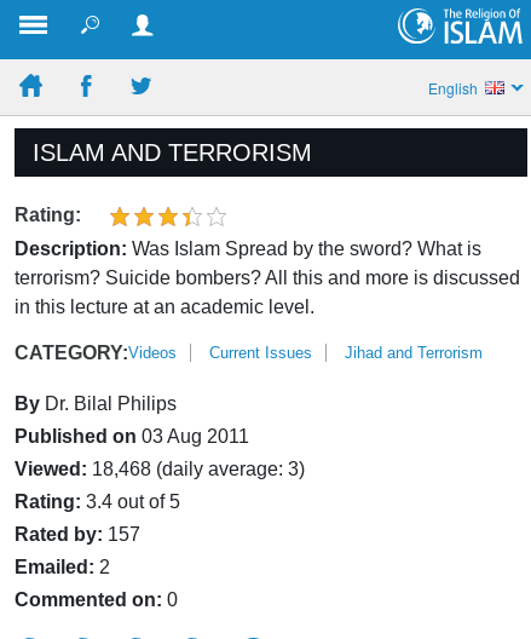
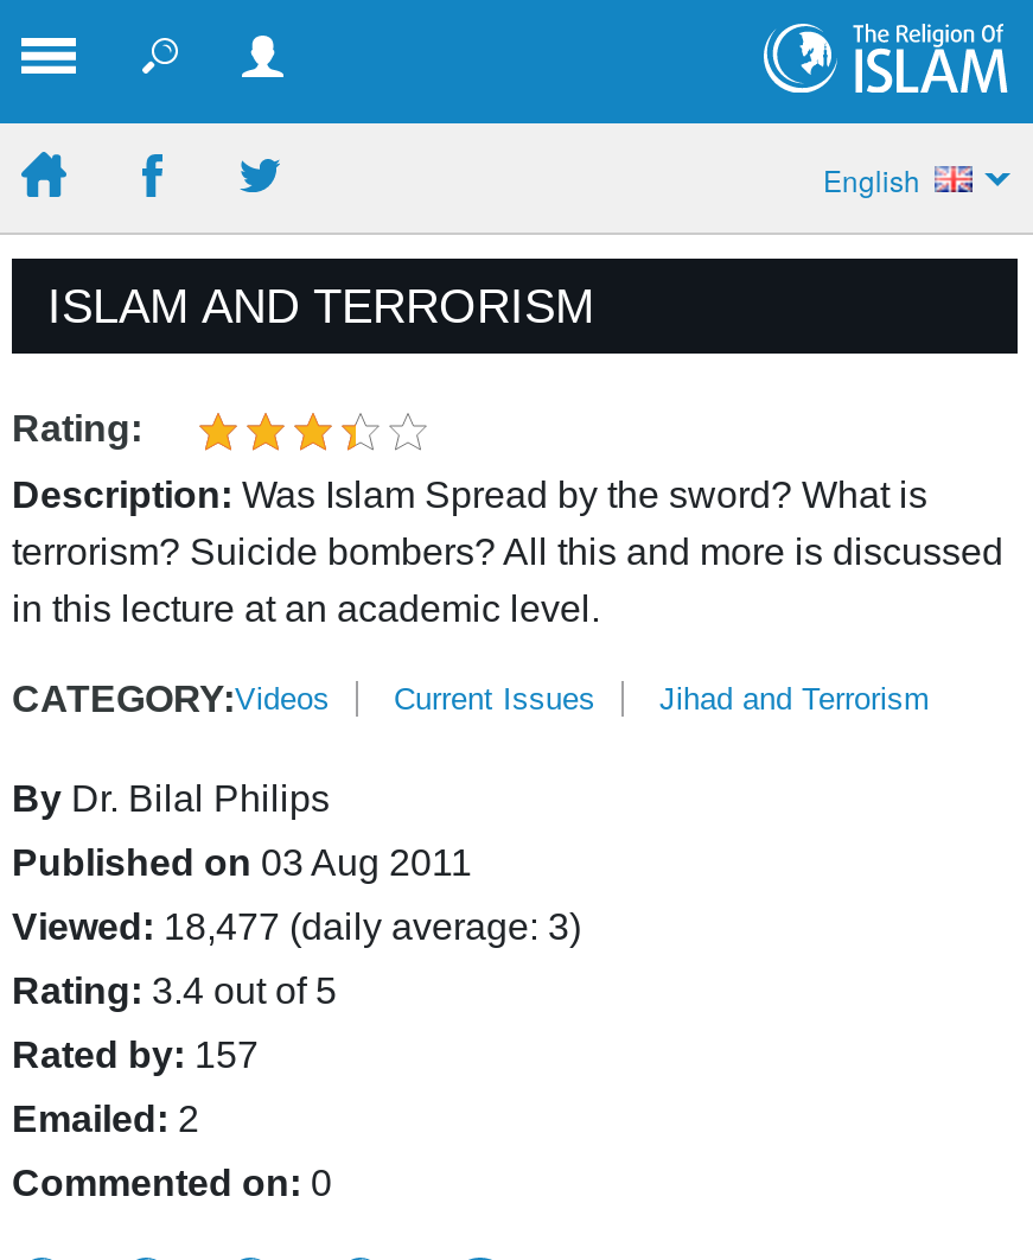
[15,459,305,479] Viewed: 18,468 (daily average: 3) -> [12,906,581,947] Viewed: 18,477 (daily average: 3)

